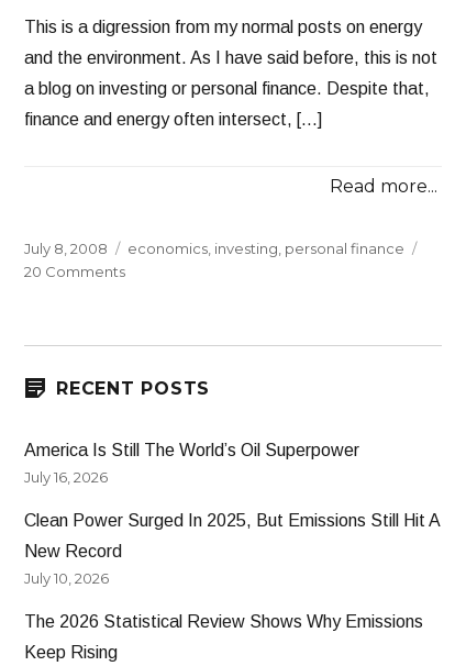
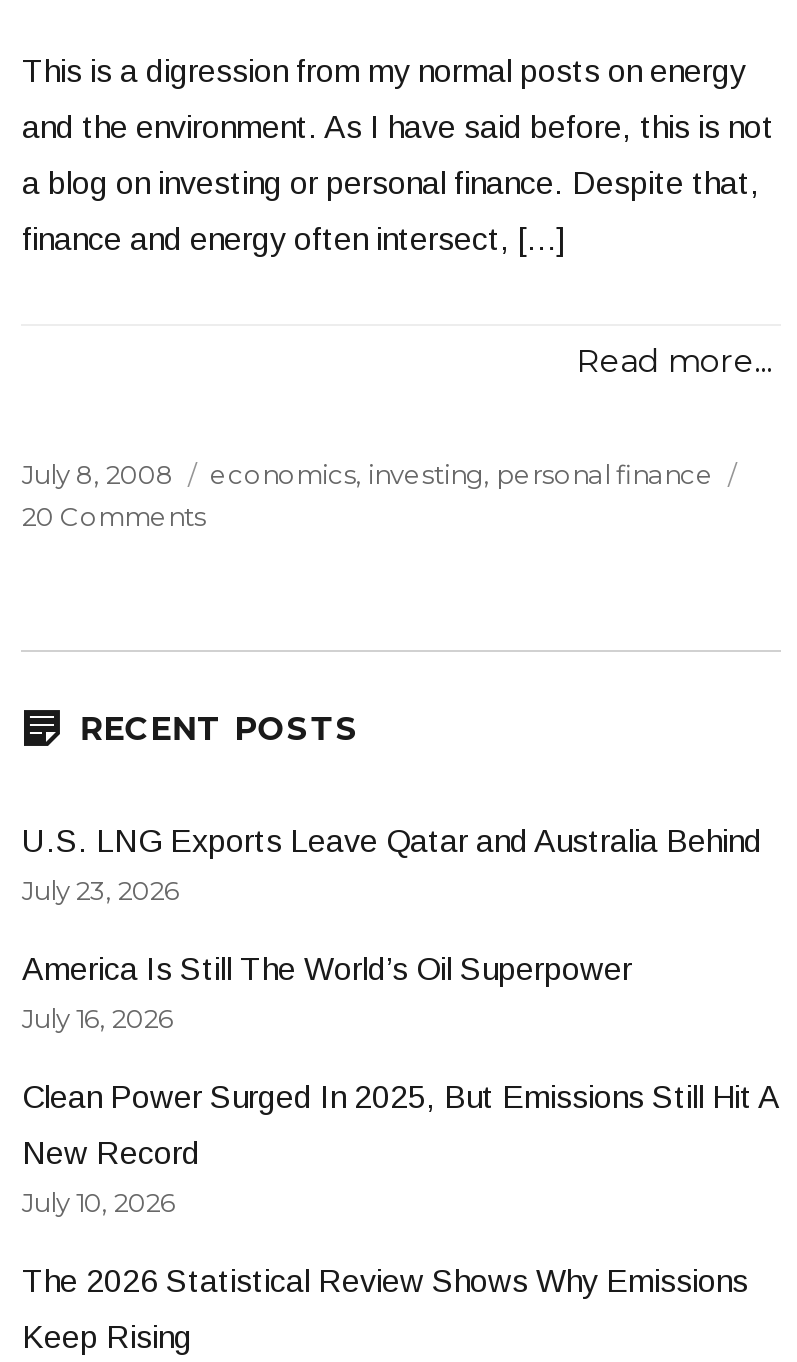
none -> [22,824,762,906] U.S. LNG Exports Leave Qatar and Australia Behind | July 23, 2026

